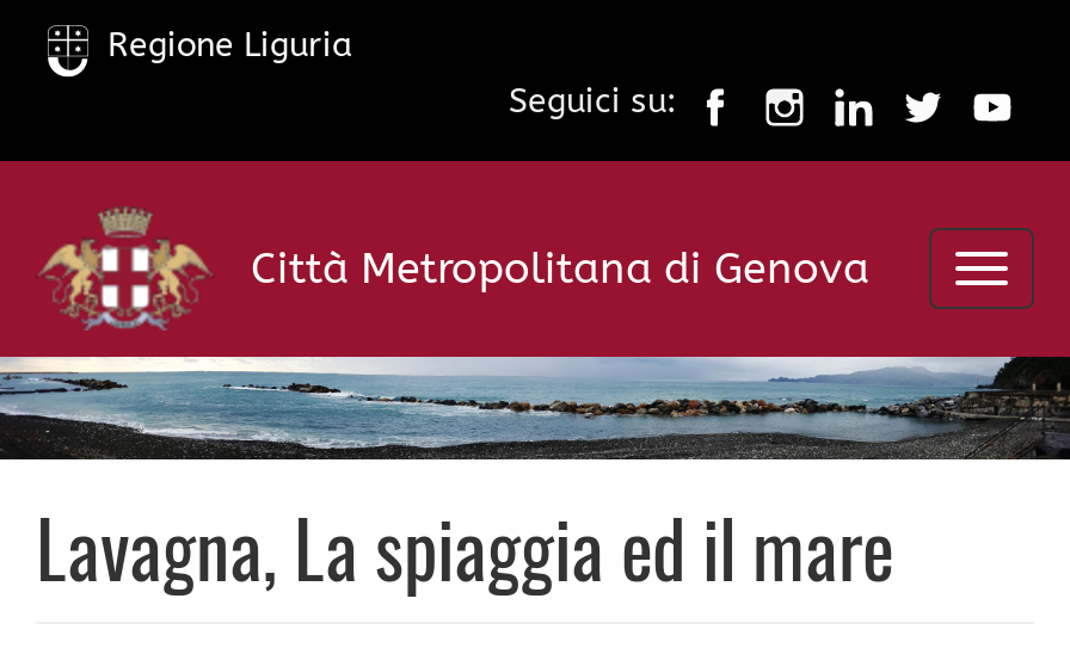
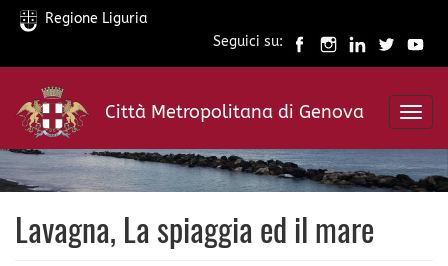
[7,354,1063,462] [image] -> [3,148,445,192] [image]

